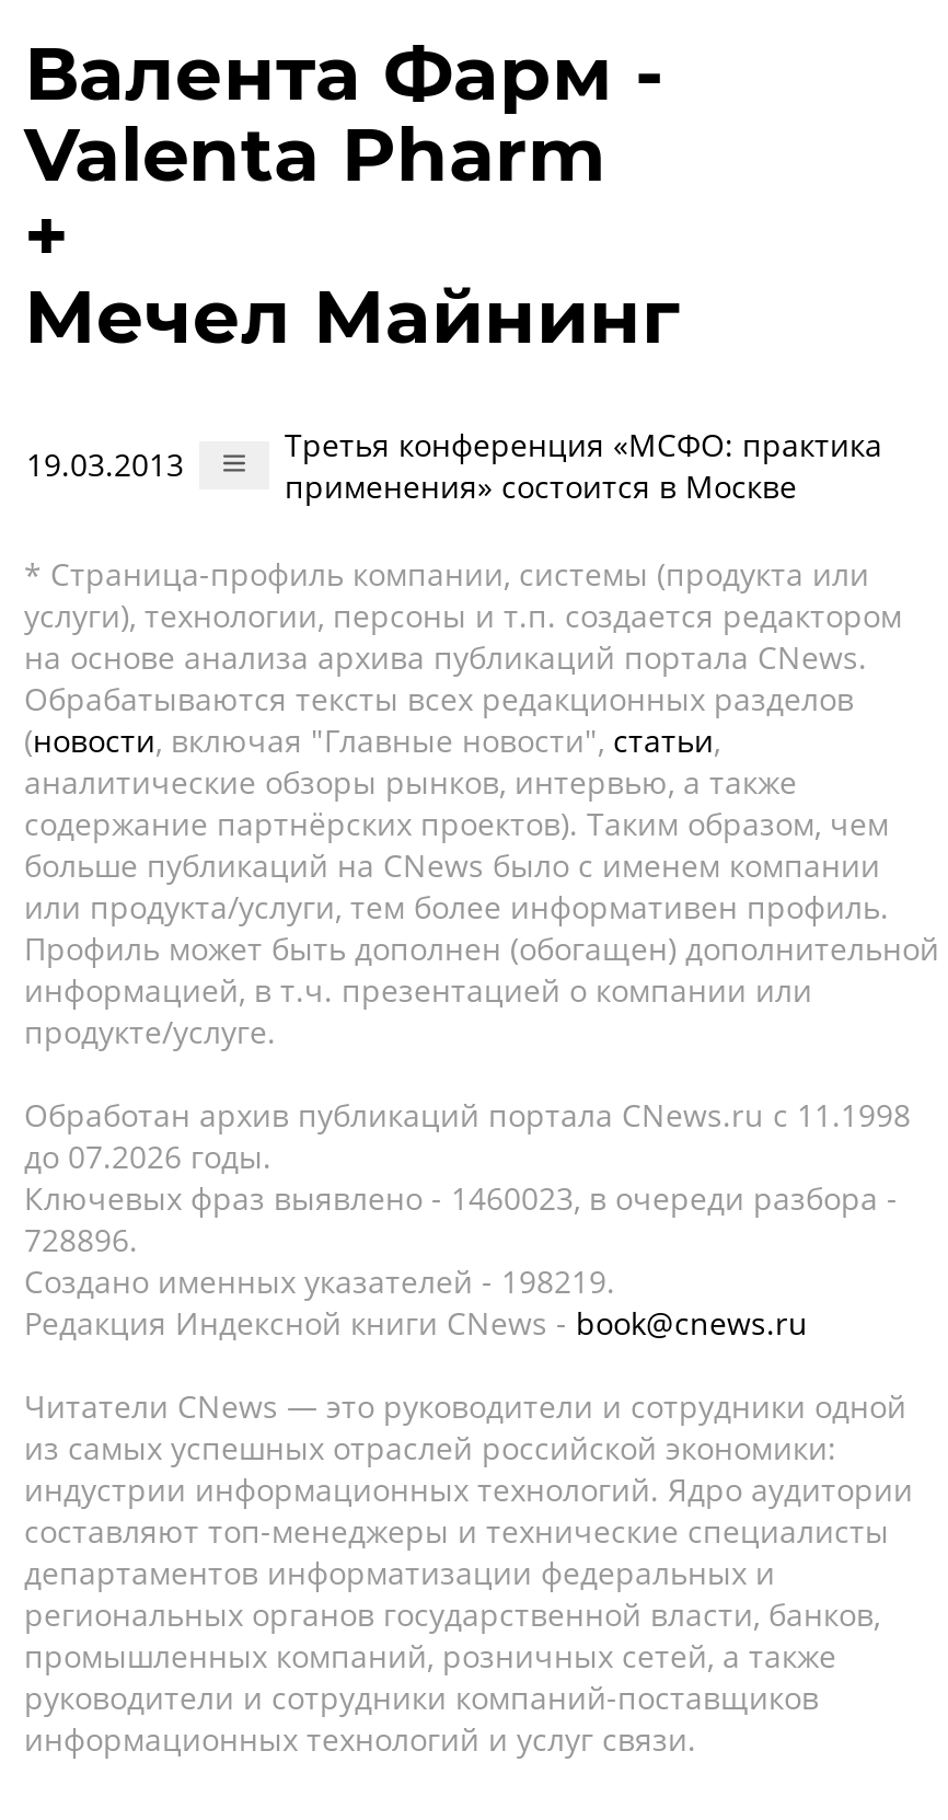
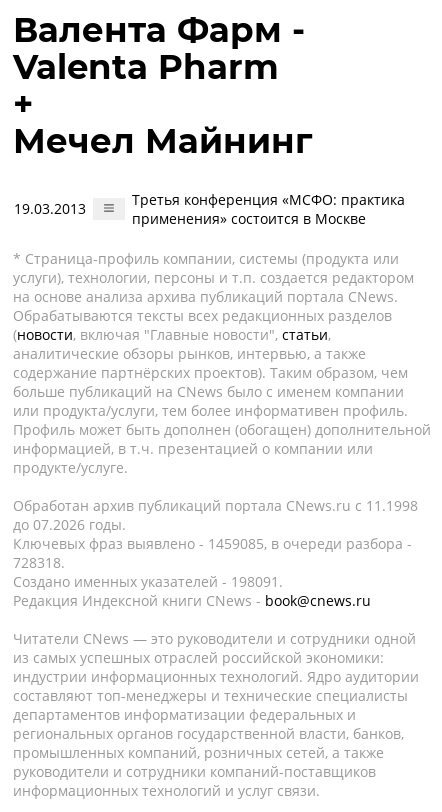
[24,1177,898,1219] Ключевых фраз выявлено - 1460023, в очереди разбора - -> [13,534,412,553] Ключевых фраз выявлено - 1459085, в очереди разбора -
[24,1219,138,1260] 728896. -> [13,553,65,572] 728318.
[24,1260,615,1302] Создано именных указателей - 198219. -> [13,572,283,591] Создано именных указателей - 198091.

